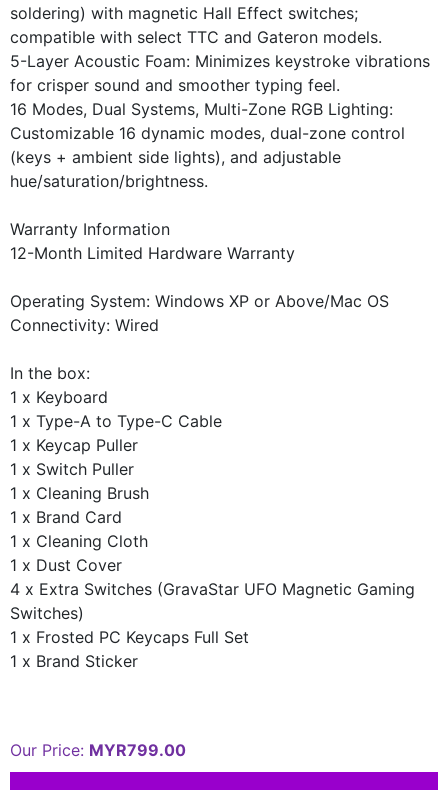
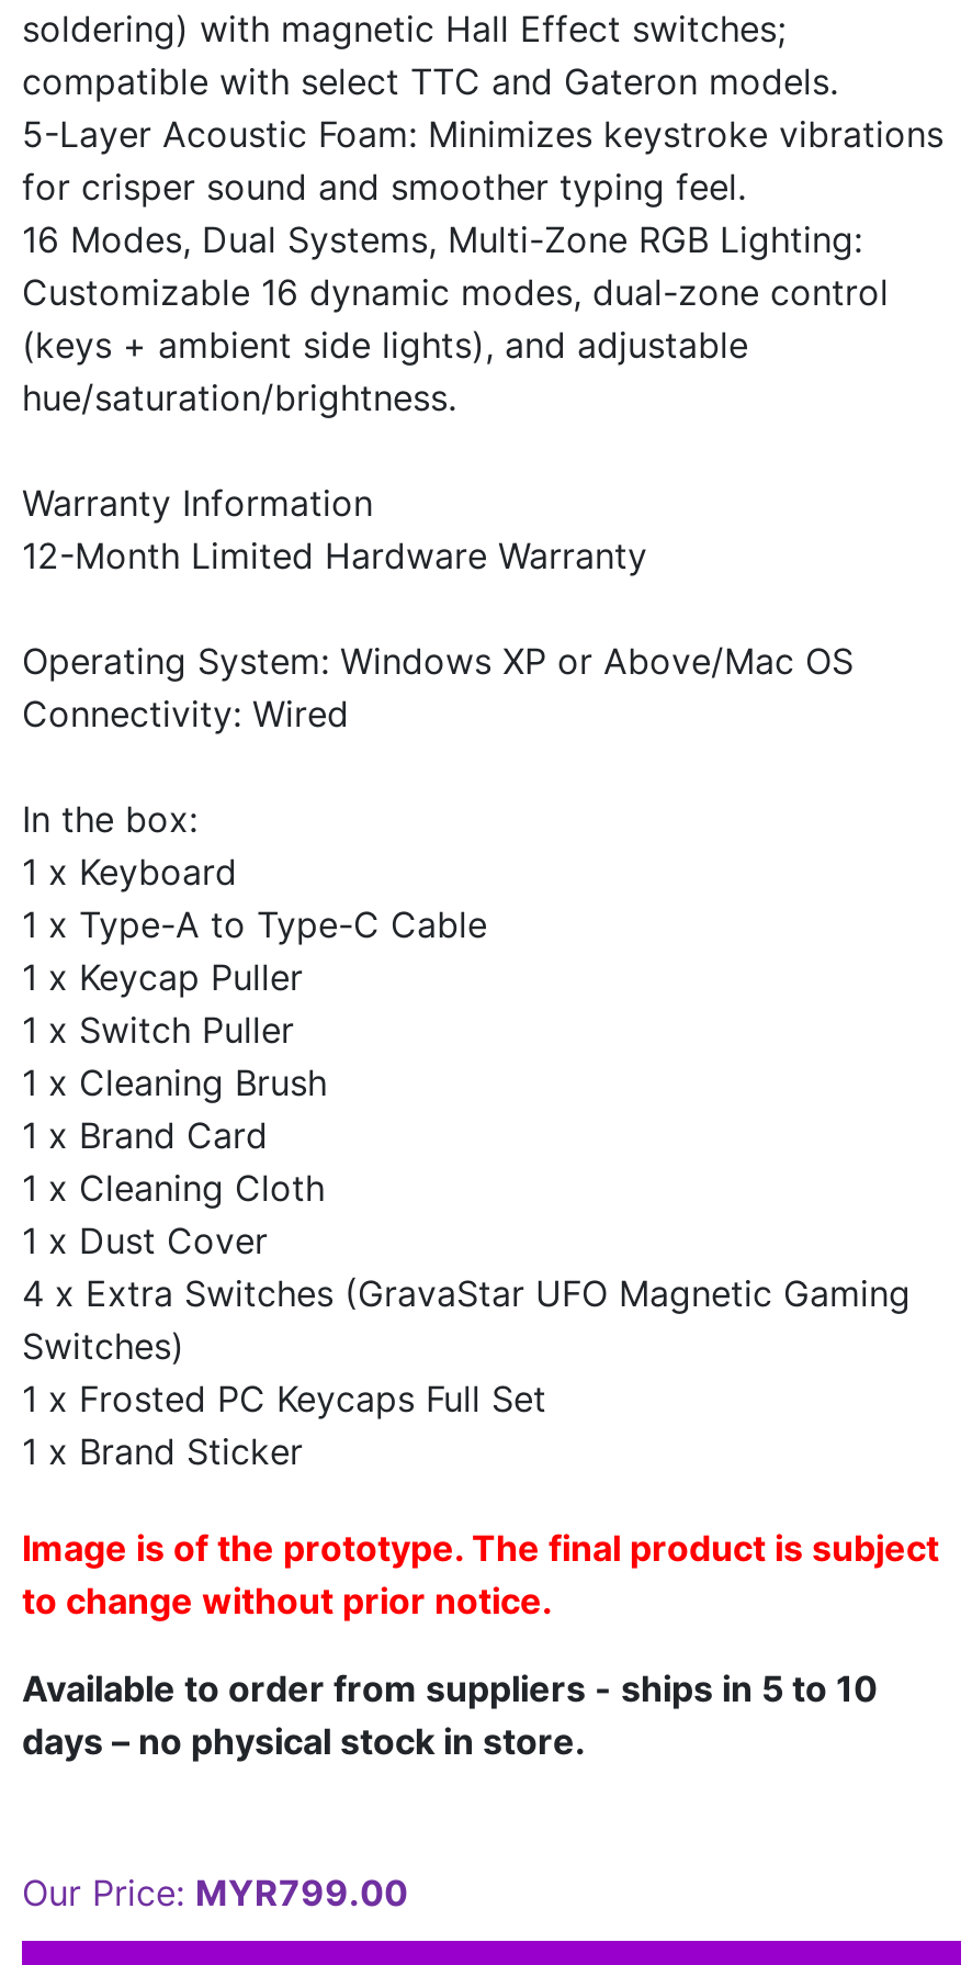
none -> [22,1525,939,1762] Image is of the prototype. The final product is subject | to change without prior notice. | Available to order from suppliers - ships in 5 to 10 | days – no physical stock in store.

